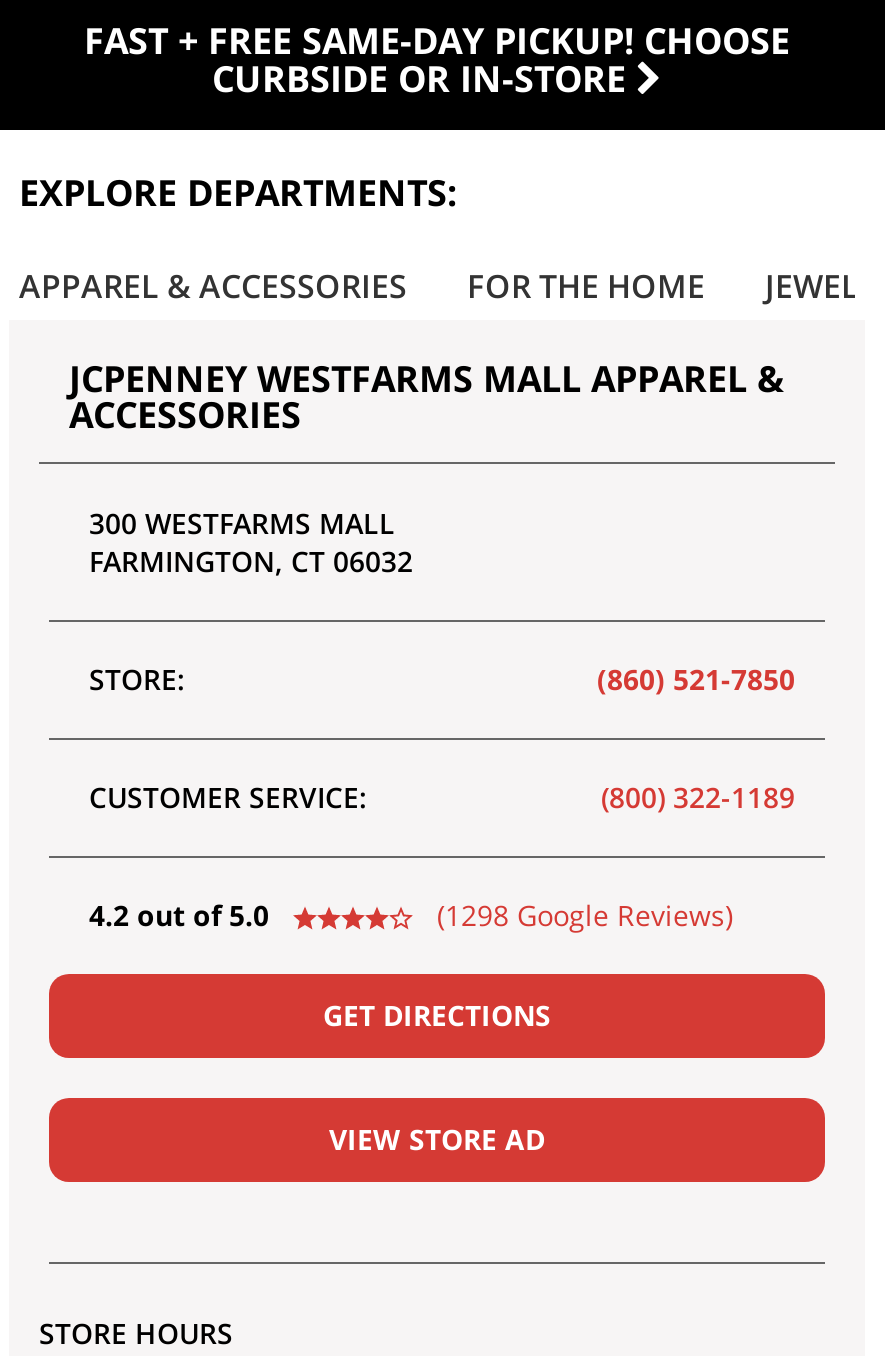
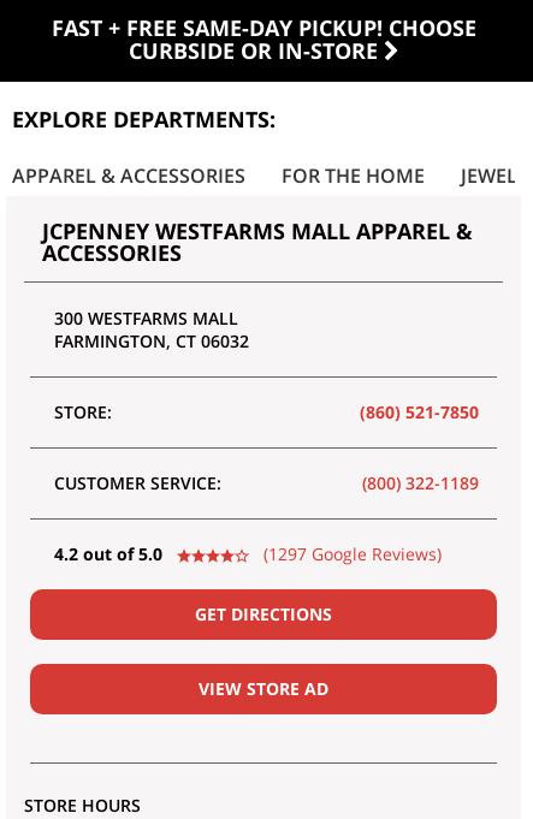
[437,896,733,934] (1298 Google Reviews) -> [263,542,442,565] (1297 Google Reviews)

